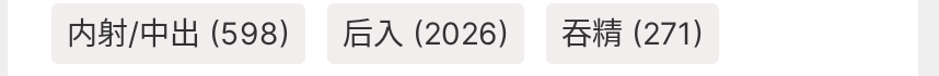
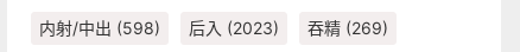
[343,13,509,50] 后入(2026) -> [189,17,279,37] 后入(2023)
[561,13,704,50] 吞精(271) -> [307,17,388,37] 吞精(269)

